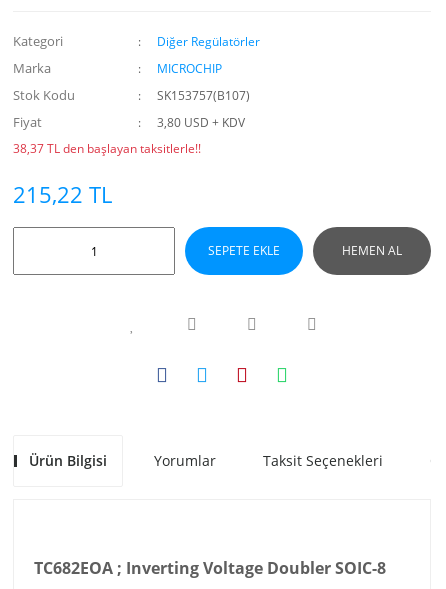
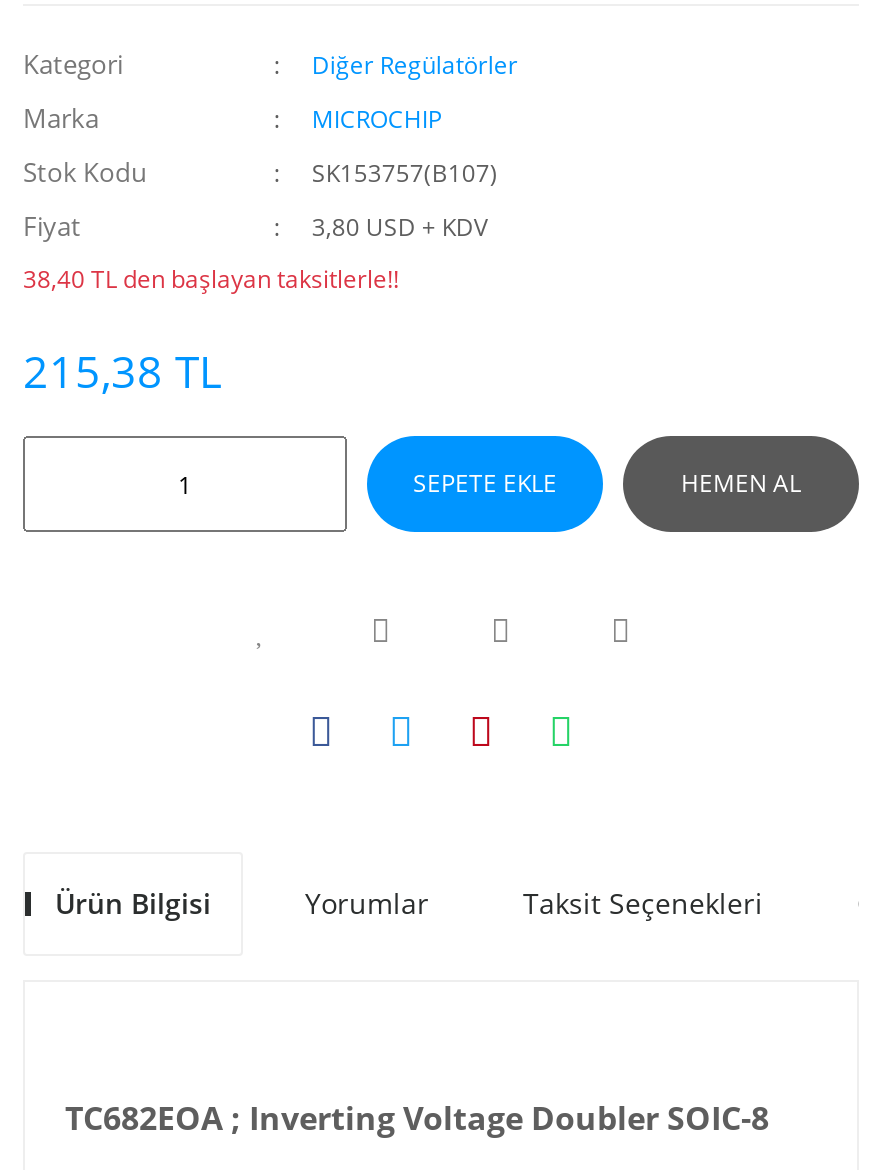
[13,140,201,157] 38,37 TL den başlayan taksitlerle!! -> [23,262,399,296] 38,40 TL den başlayan taksitlerle!!
[13,179,112,209] 215,22 TL -> [23,340,221,400] 215,38 TL

